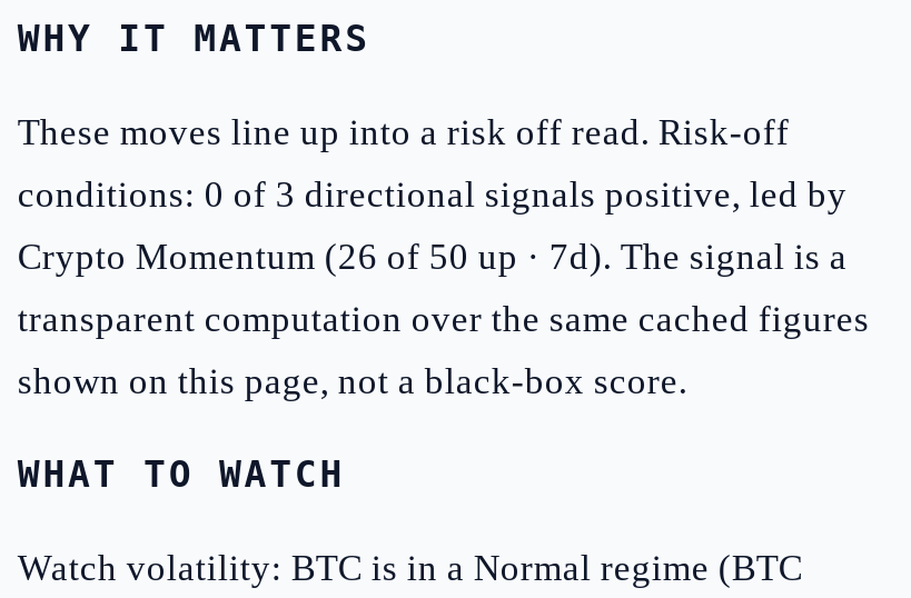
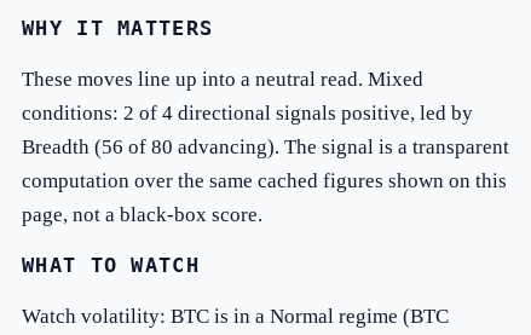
[18,111,790,153] These moves line up into a risk off read. Risk-off -> [22,67,423,90] These moves line up into a neutral read. Mixed
[18,173,847,215] conditions: 0 of 3 directional signals positive, led by -> [22,101,473,124] conditions: 2 of 4 directional signals positive, led by
[18,235,847,277] Crypto Momentum (26 of 50 up · 7d). The signal is a -> [22,135,509,158] Breadth (56 of 80 advancing). The signal is a transparent
[18,297,870,340] transparent computation over the same cached figures -> [22,169,507,192] computation over the same cached figures shown on this
[18,360,687,402] shown on this page, not a black-box score. -> [22,203,262,226] page, not a black-box score.

